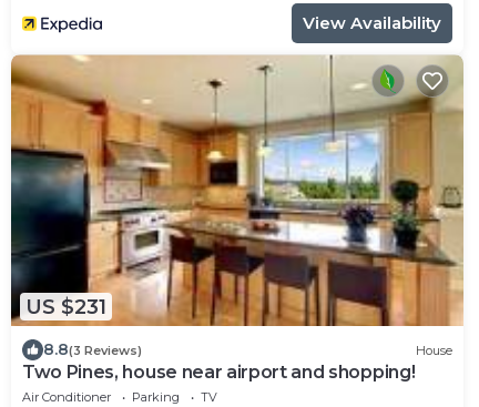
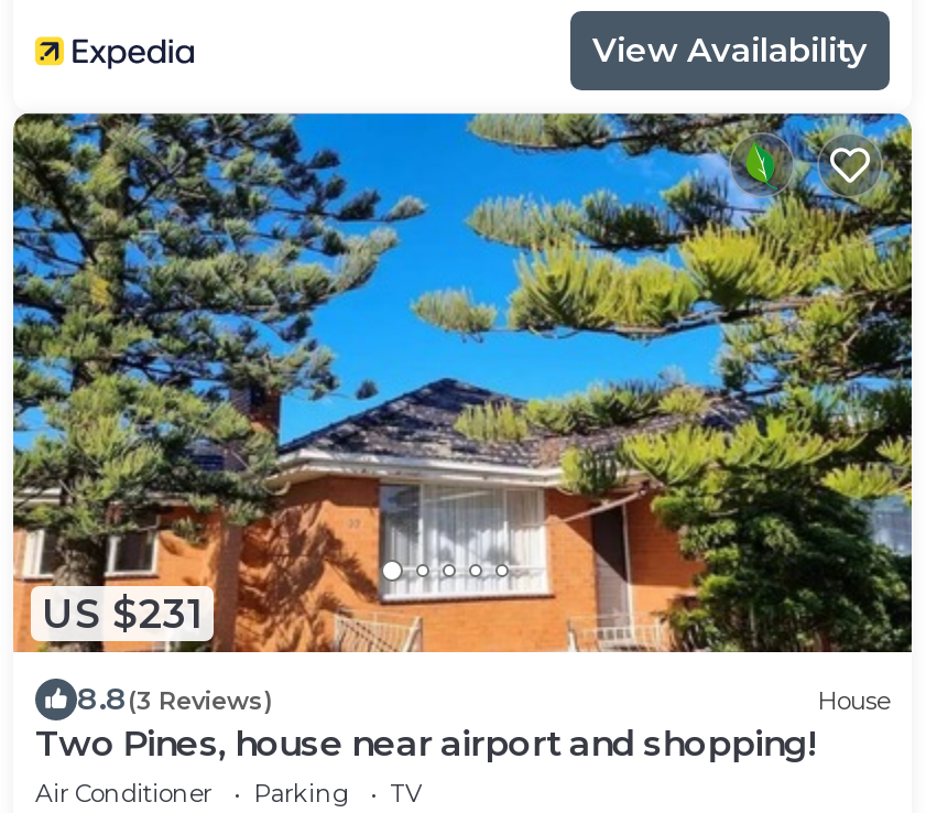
[10,54,463,327] [image] -> [11,110,914,654] [image]

